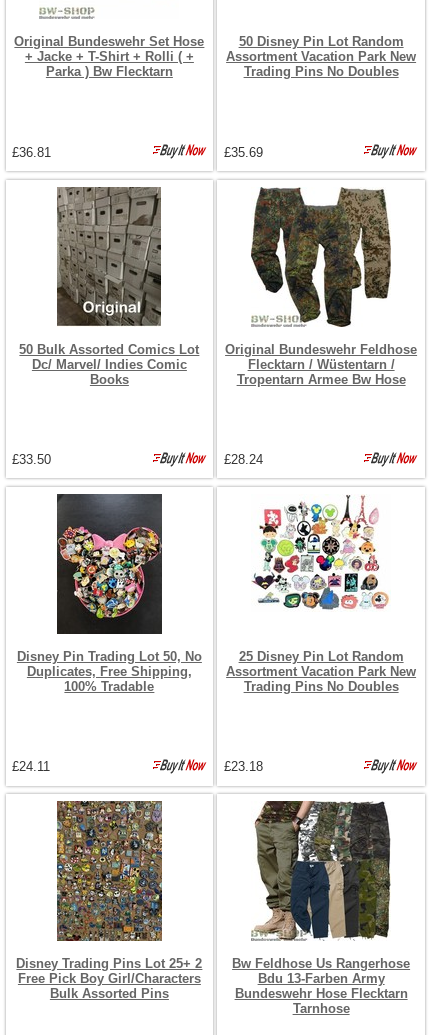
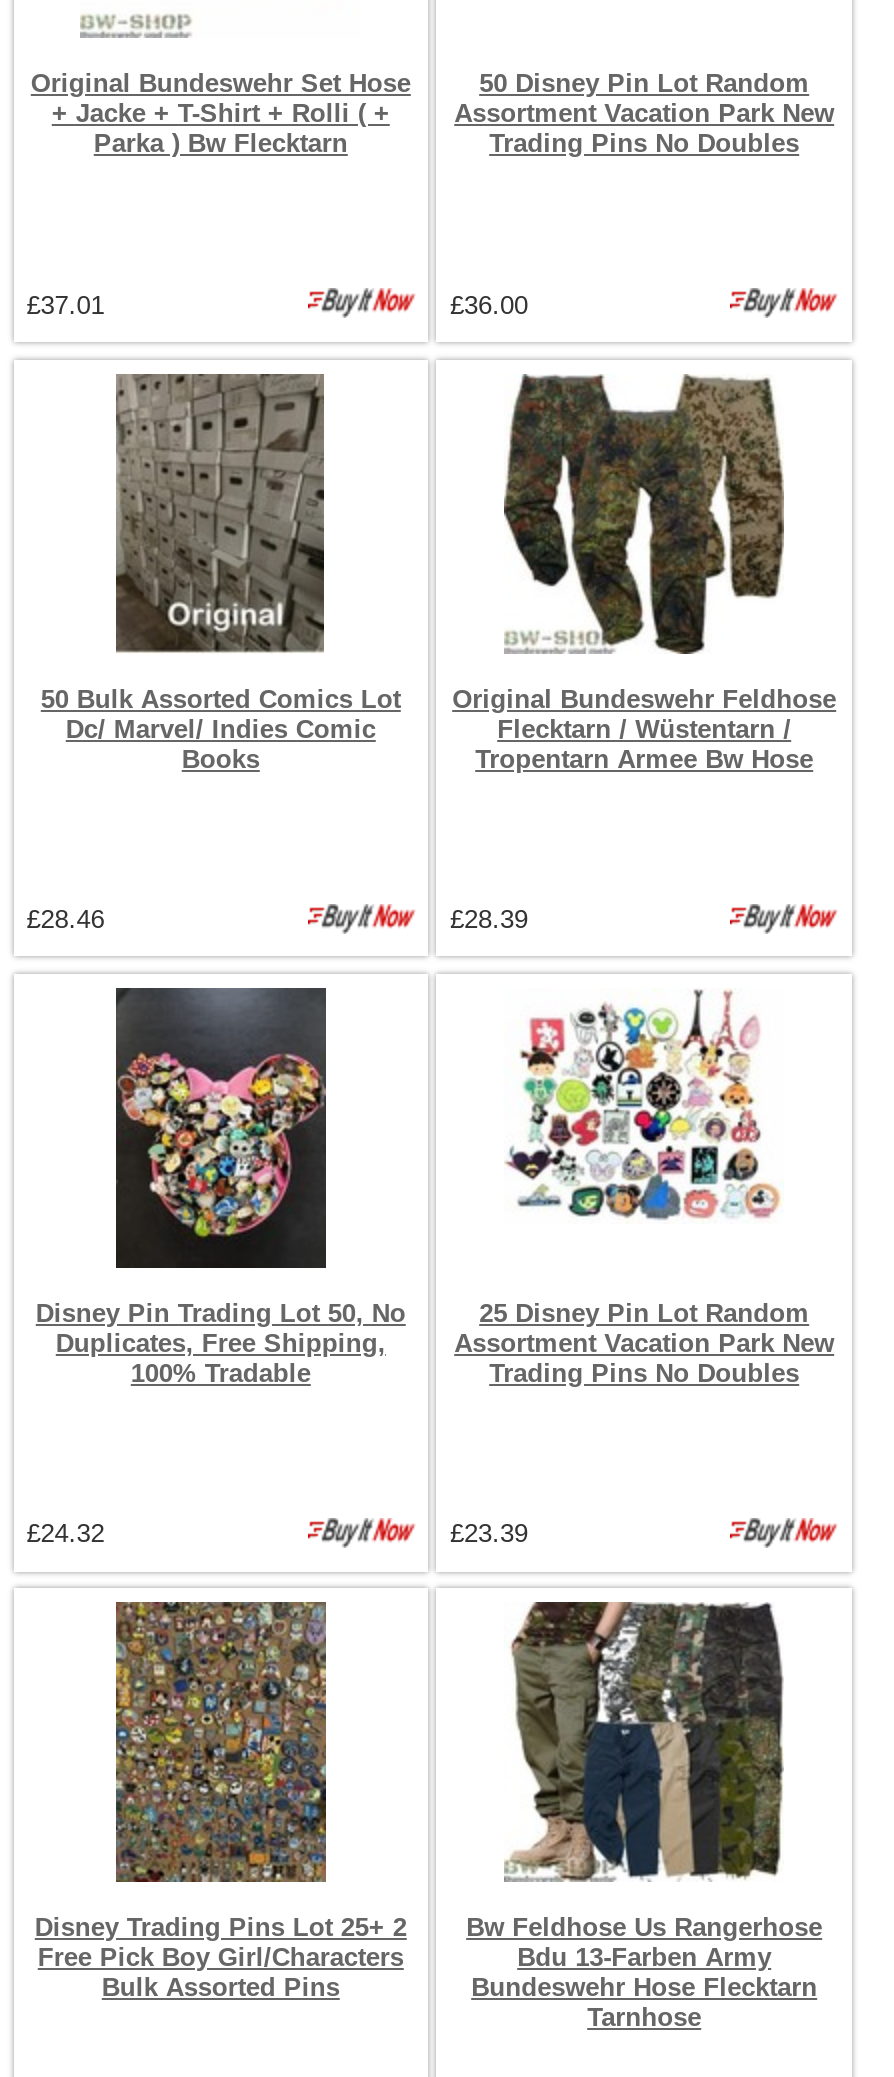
[12,145,51,160] £36.81 -> [26,289,104,319] £37.01
[224,145,263,160] £35.69 -> [450,289,528,319] £36.00
[12,452,51,467] £33.50 -> [26,904,104,934] £28.46
[224,452,263,467] £28.24 -> [450,904,528,934] £28.39
[12,759,50,774] £24.11 -> [26,1518,104,1548] £24.32
[224,759,263,774] £23.18 -> [450,1518,528,1548] £23.39

